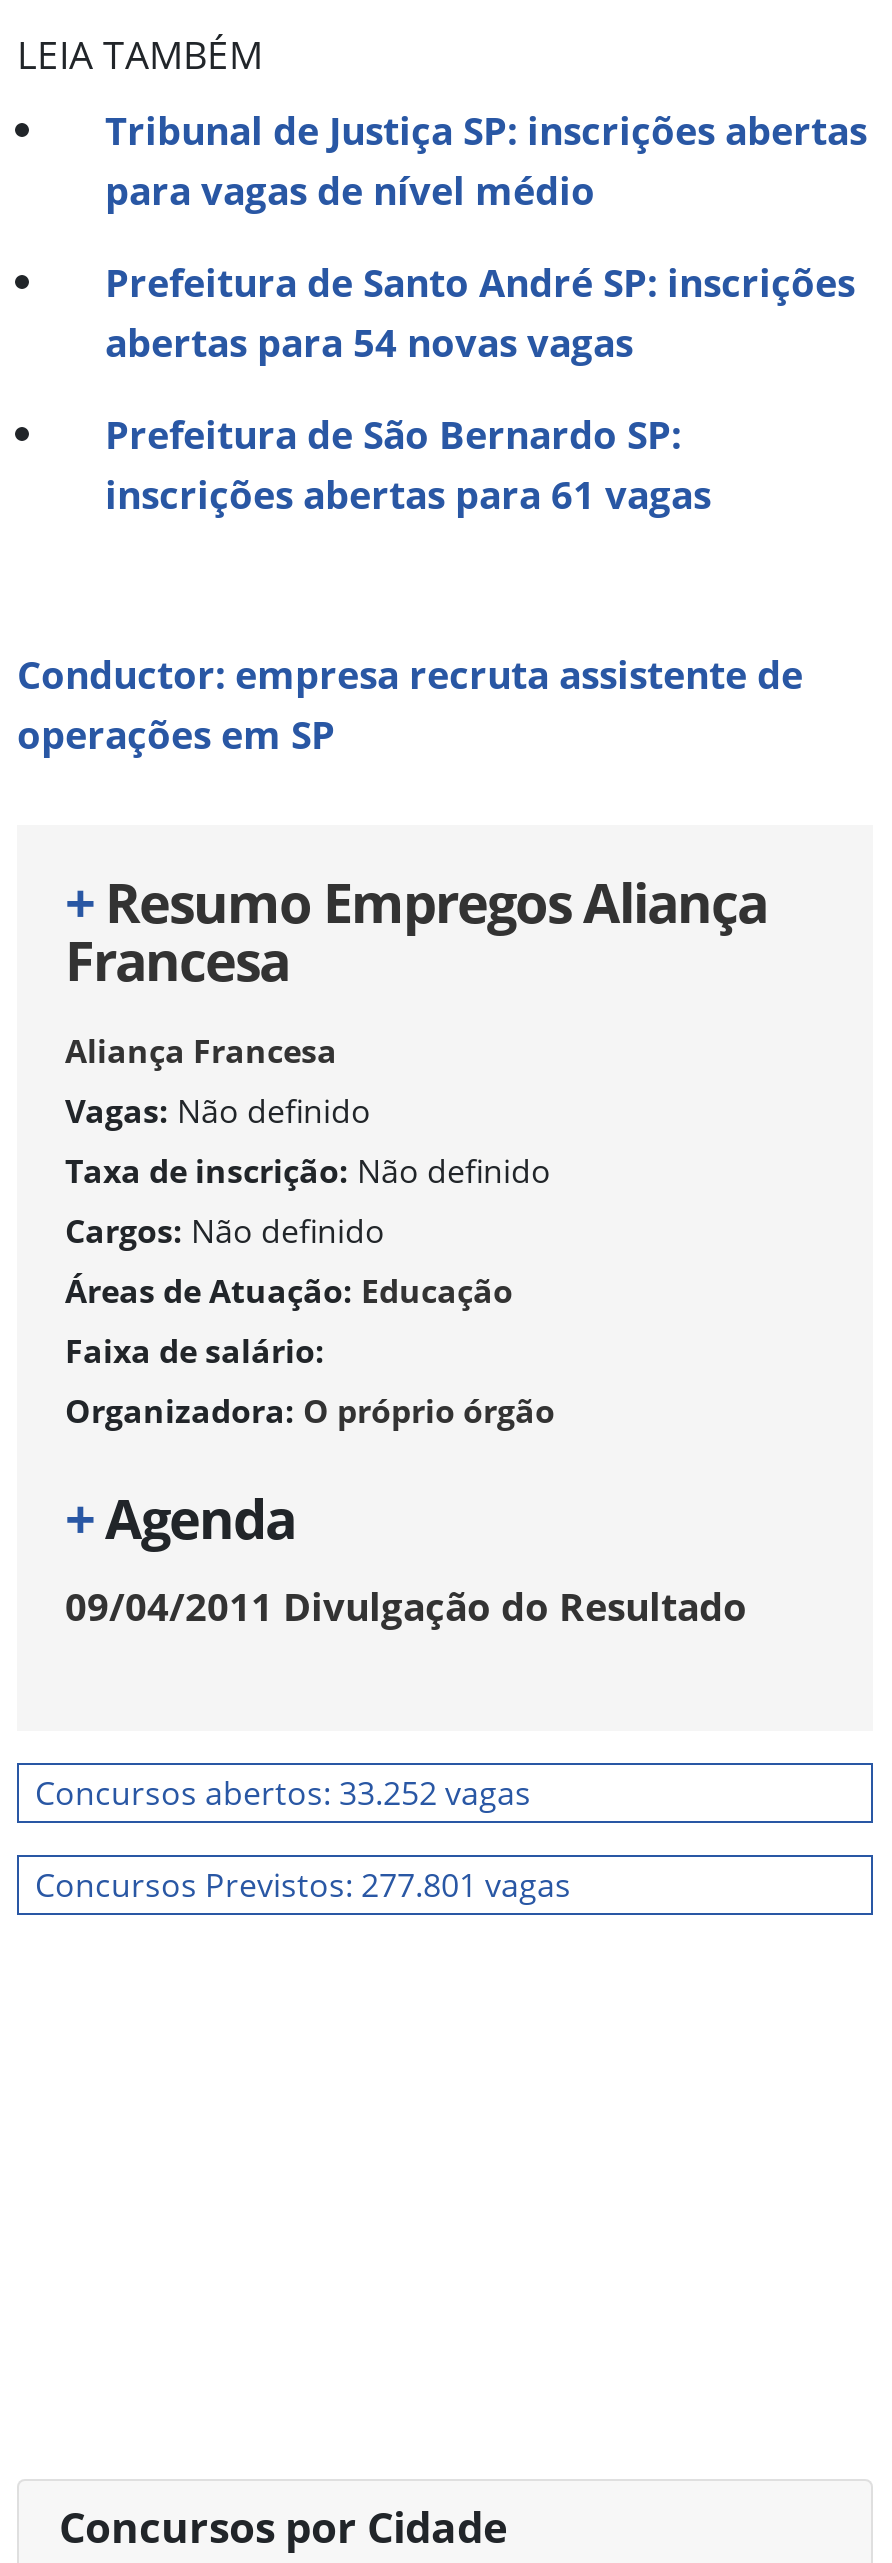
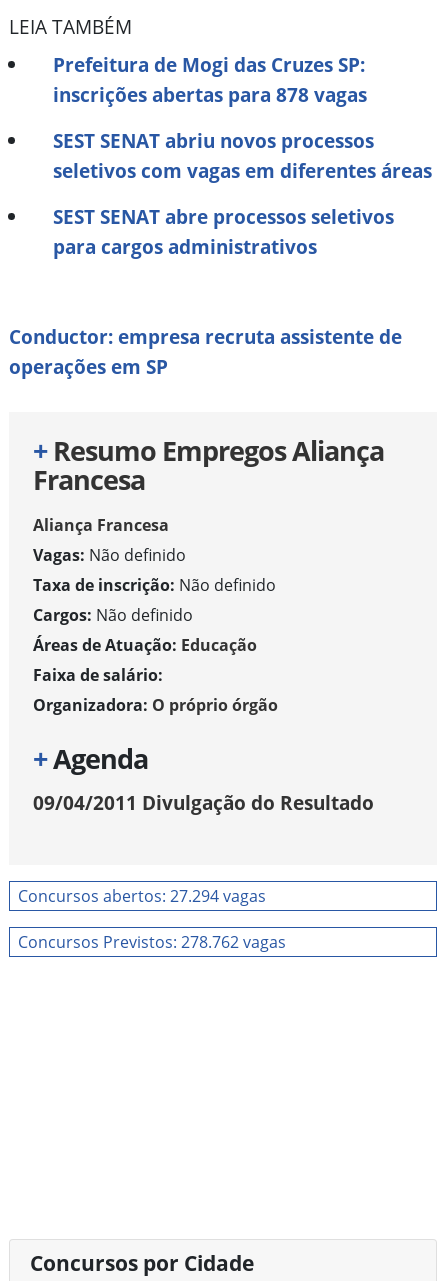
[105,103,867,217] Tribunal de Justiça SP: inscrições abertas | para vagas de nível médio -> [53,51,367,108] Prefeitura de Mogi das Cruzes SP: | inscrições abertas para 878 vagas
[105,255,855,369] Prefeitura de Santo André SP: inscrições | abertas para 54 novas vagas -> [53,127,432,184] SEST SENAT abriu novos processos | seletivos com vagas em diferentes áreas
[105,407,711,521] Prefeitura de São Bernardo SP: | inscrições abertas para 61 vagas -> [53,203,394,260] SEST SENAT abre processos seletivos | para cargos administrativos
[35,1771,531,1815] Concursos abertos: 33.252 vagas -> [18,885,266,907] Concursos abertos: 27.294 vagas
[35,1863,571,1907] Concursos Previstos: 277.801 vagas -> [18,931,286,953] Concursos Previstos: 278.762 vagas

